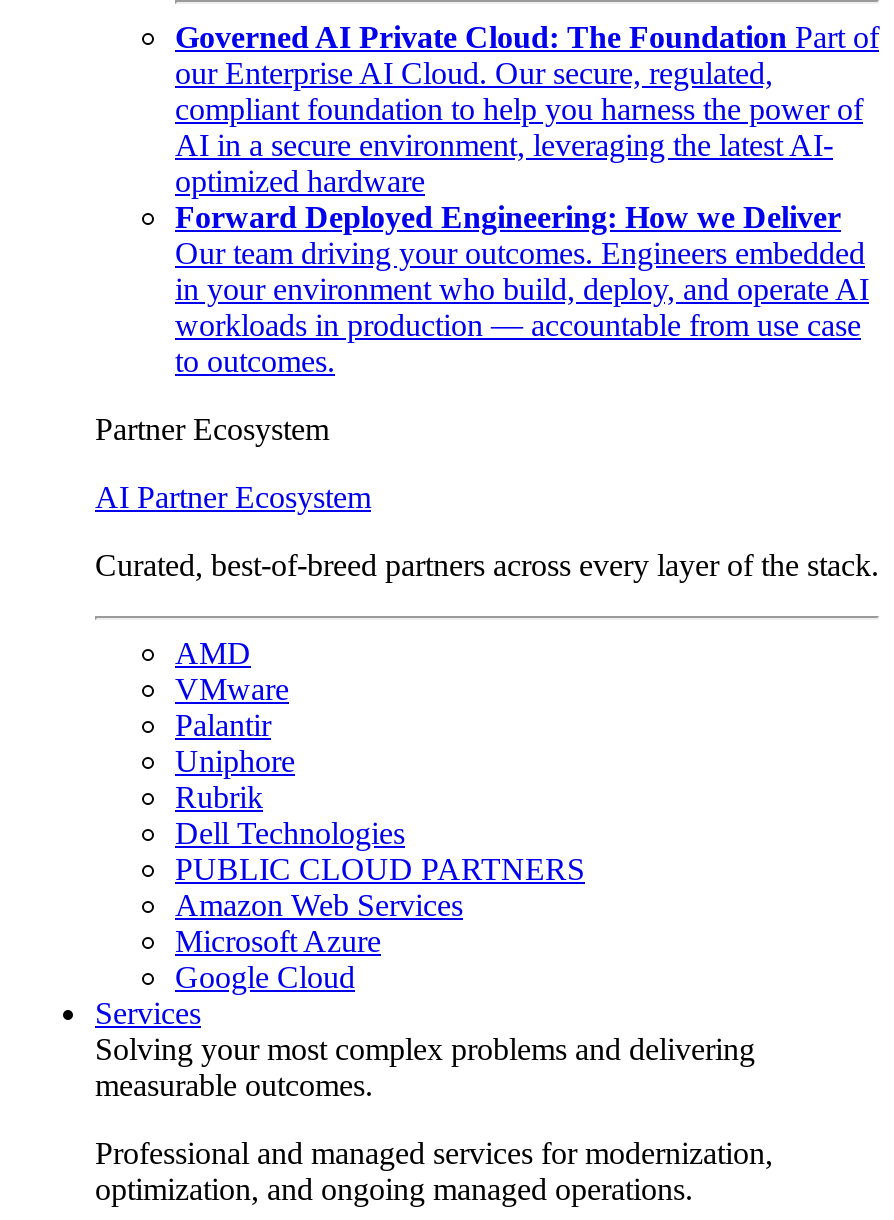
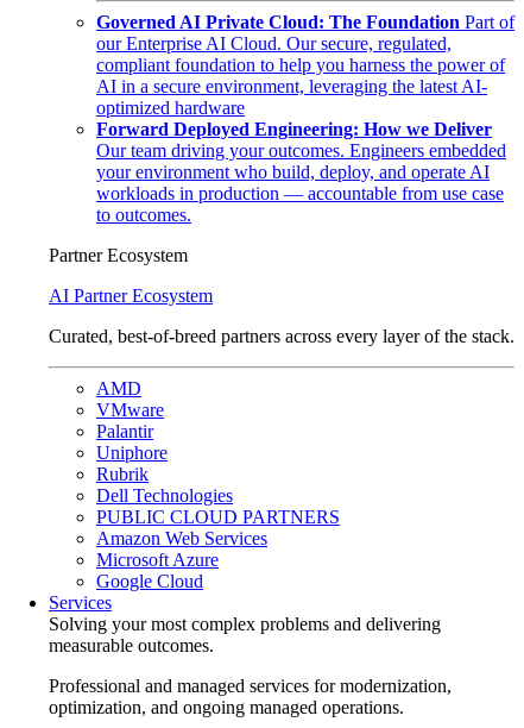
[175,272,869,306] in your environment who build, deploy, and operate AI -> [96,162,490,182] your environment who build, deploy, and operate AI

